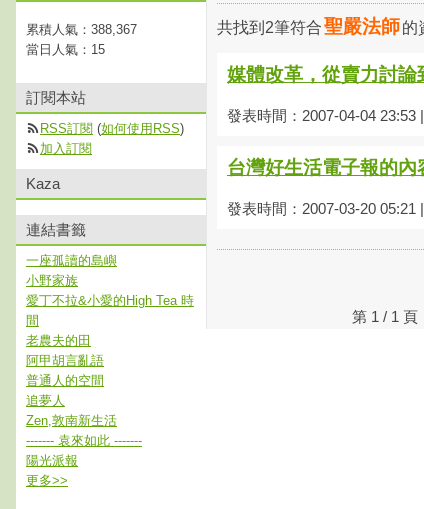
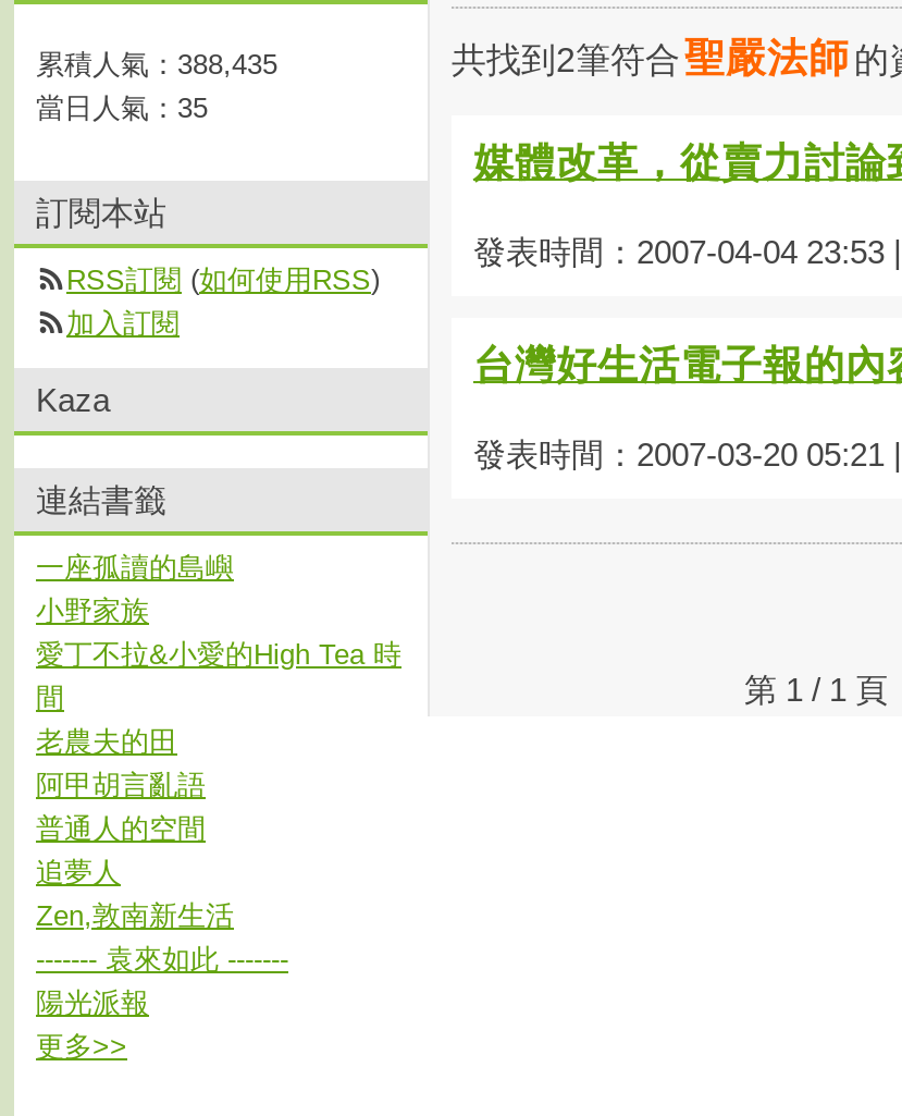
[26,22,137,37] 累積人氣：388,367 -> [36,48,277,81] 累積人氣：388,435
[26,42,105,57] 當日人氣：15 -> [36,91,208,124] 當日人氣：35

